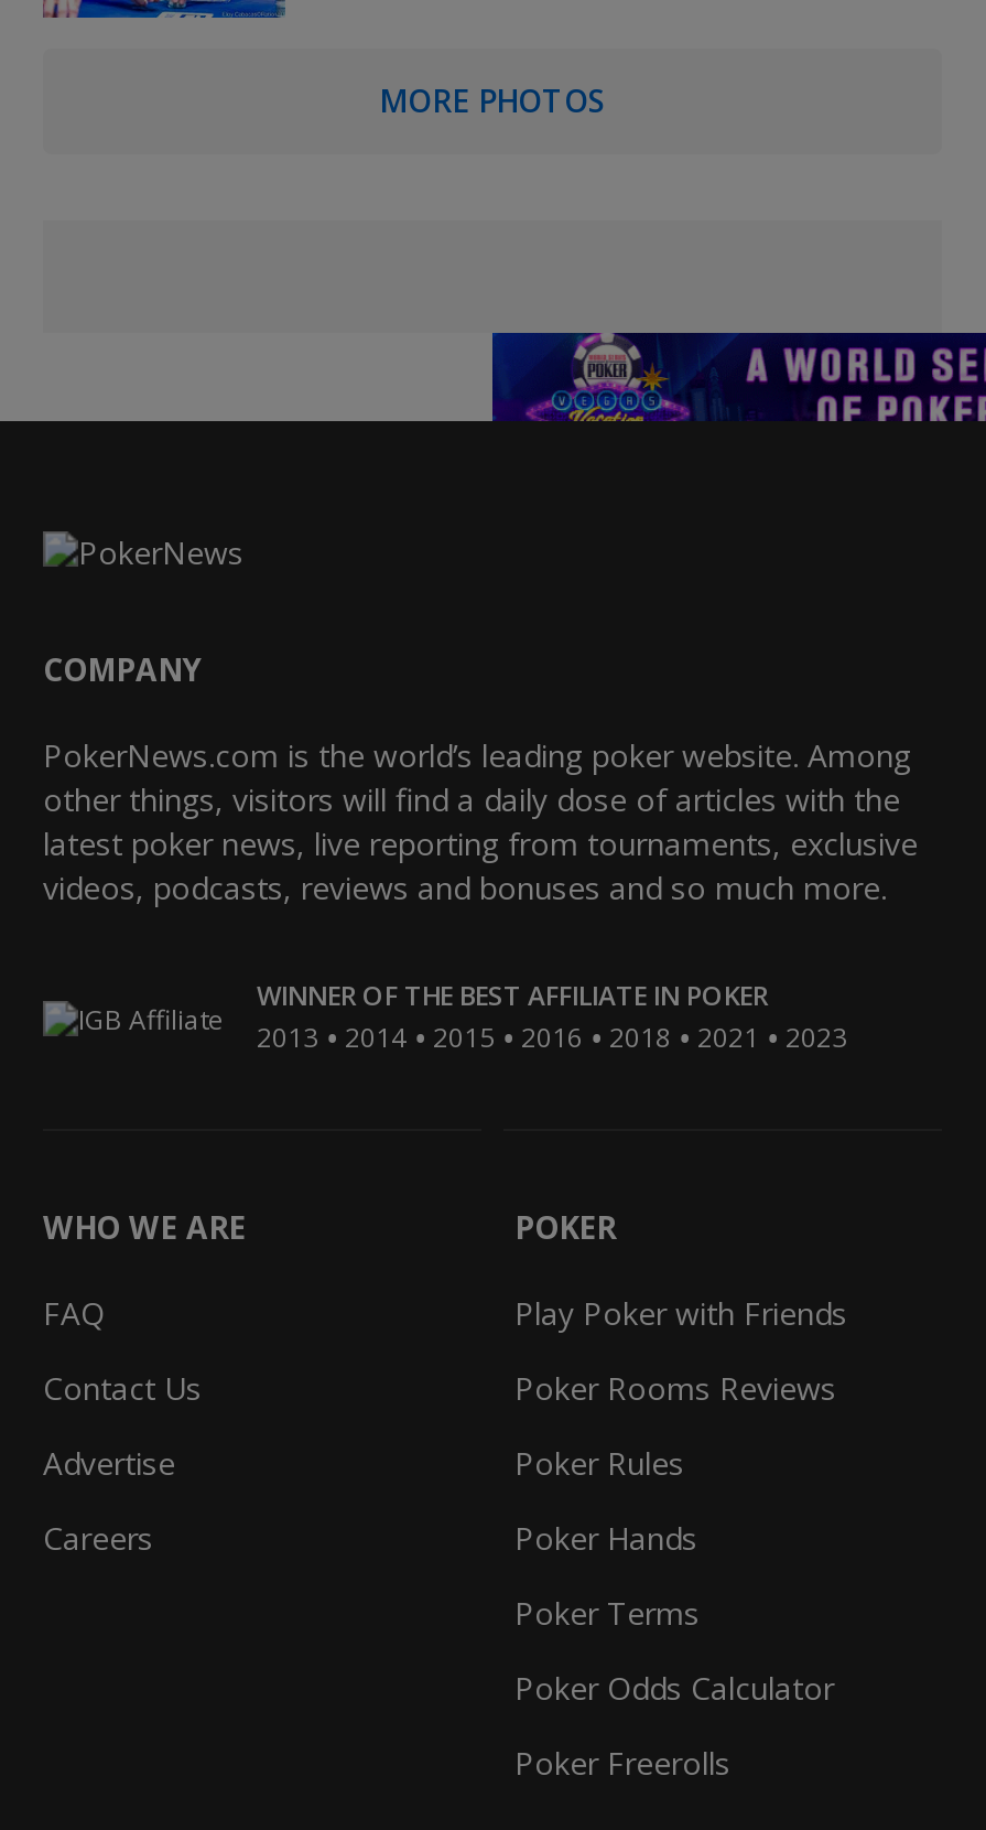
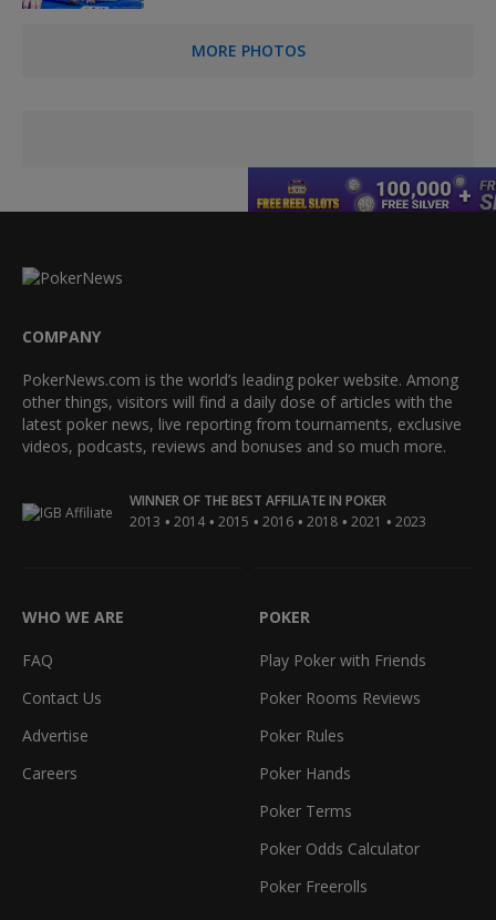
[492,331,979,423] [image] -> [248,166,493,213] [image]

